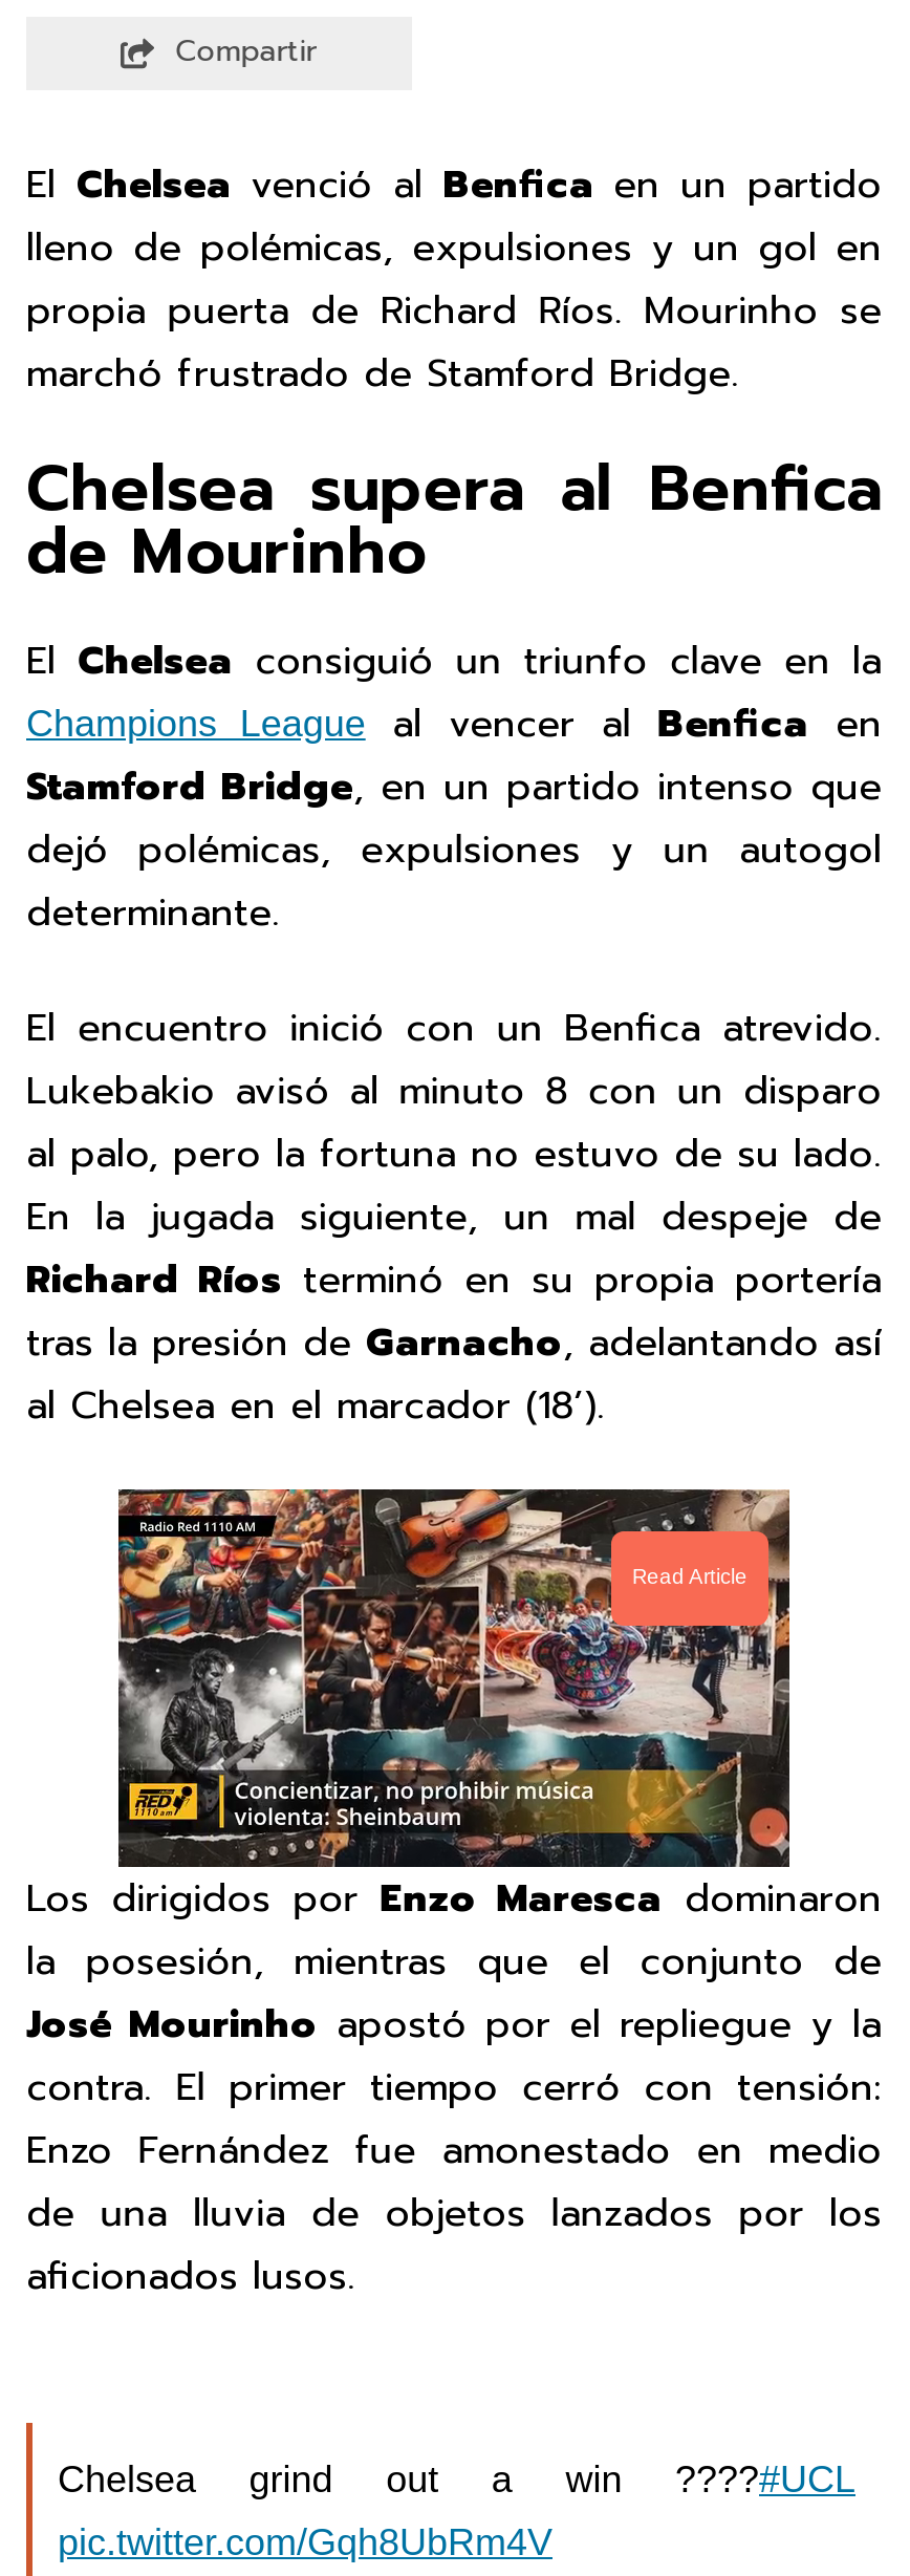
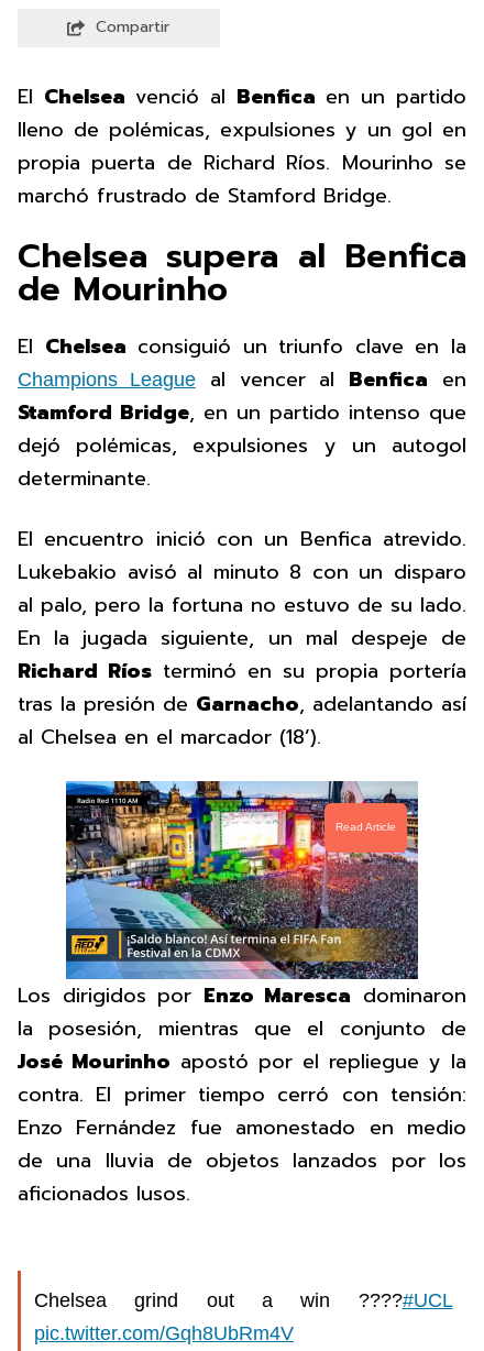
[116,1487,792,1863] [image] -> [65,780,419,977] [image]

